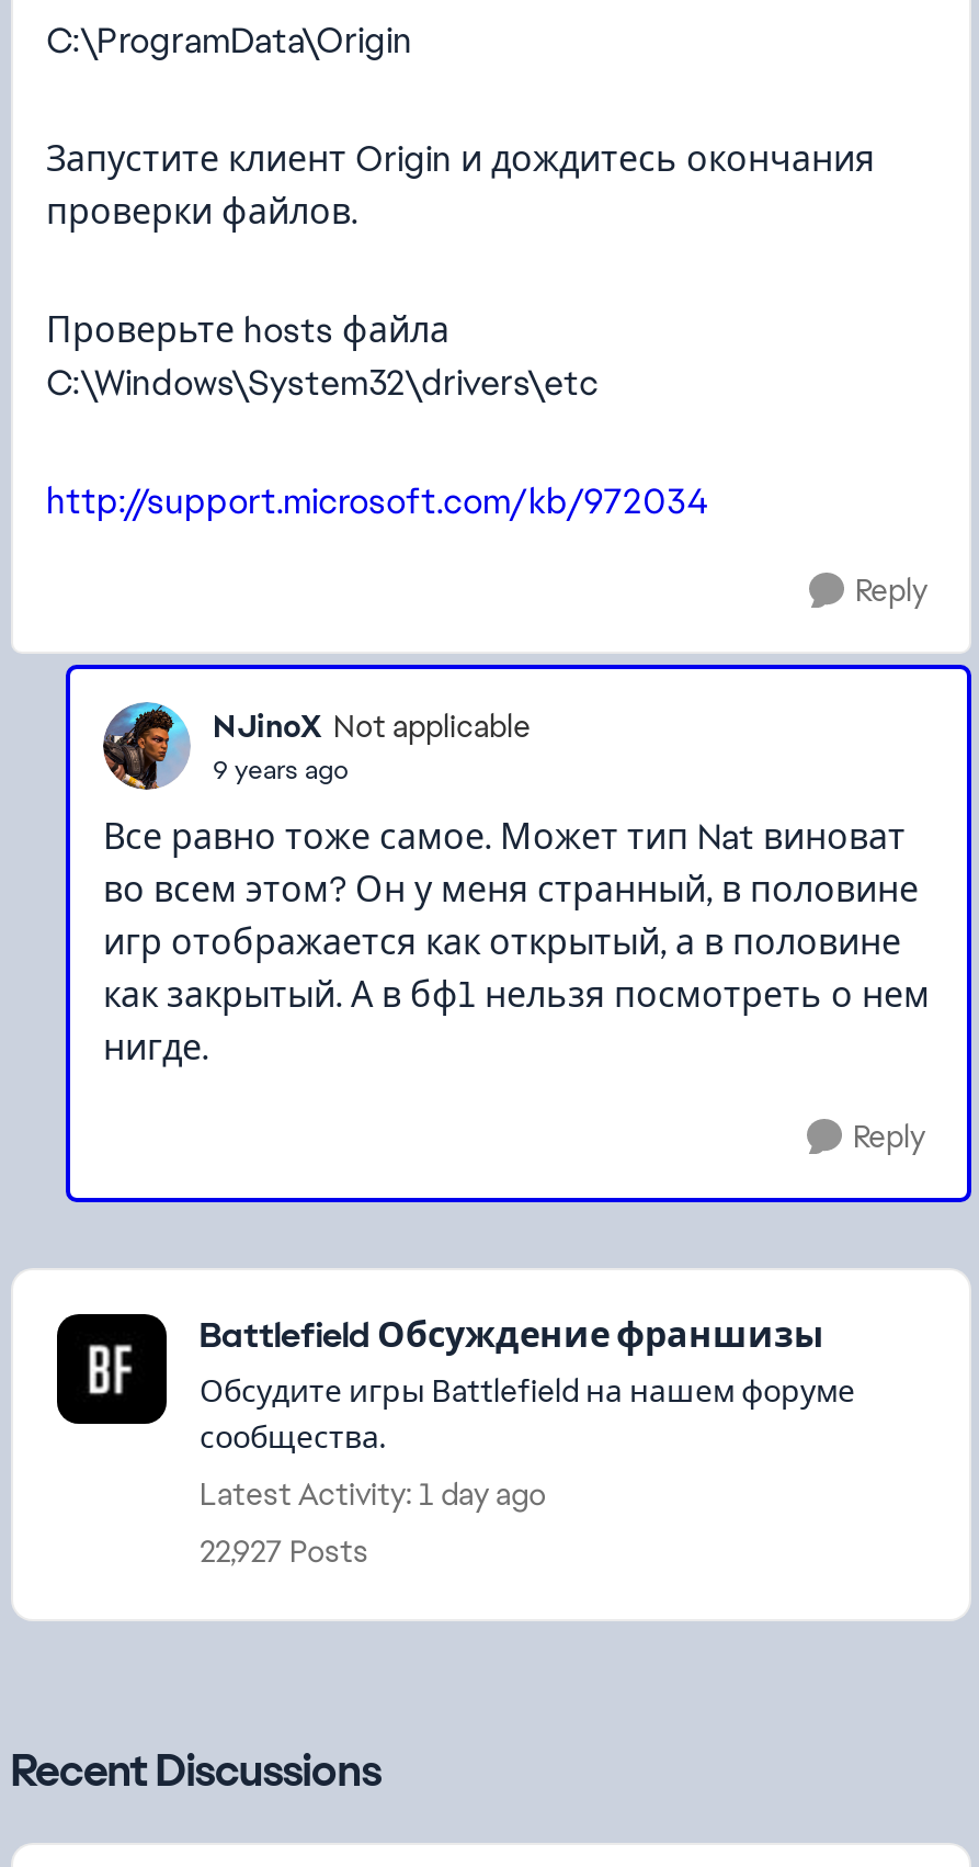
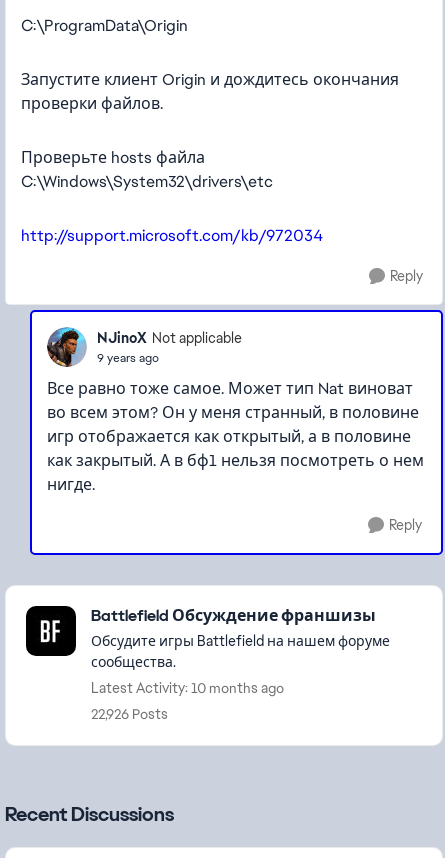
[200,1474,546,1514] Latest Activity: 1 day ago -> [91,679,284,697] Latest Activity: 10 months ago
[200,1531,368,1571] 22,927 Posts -> [91,705,168,723] 22,926 Posts

